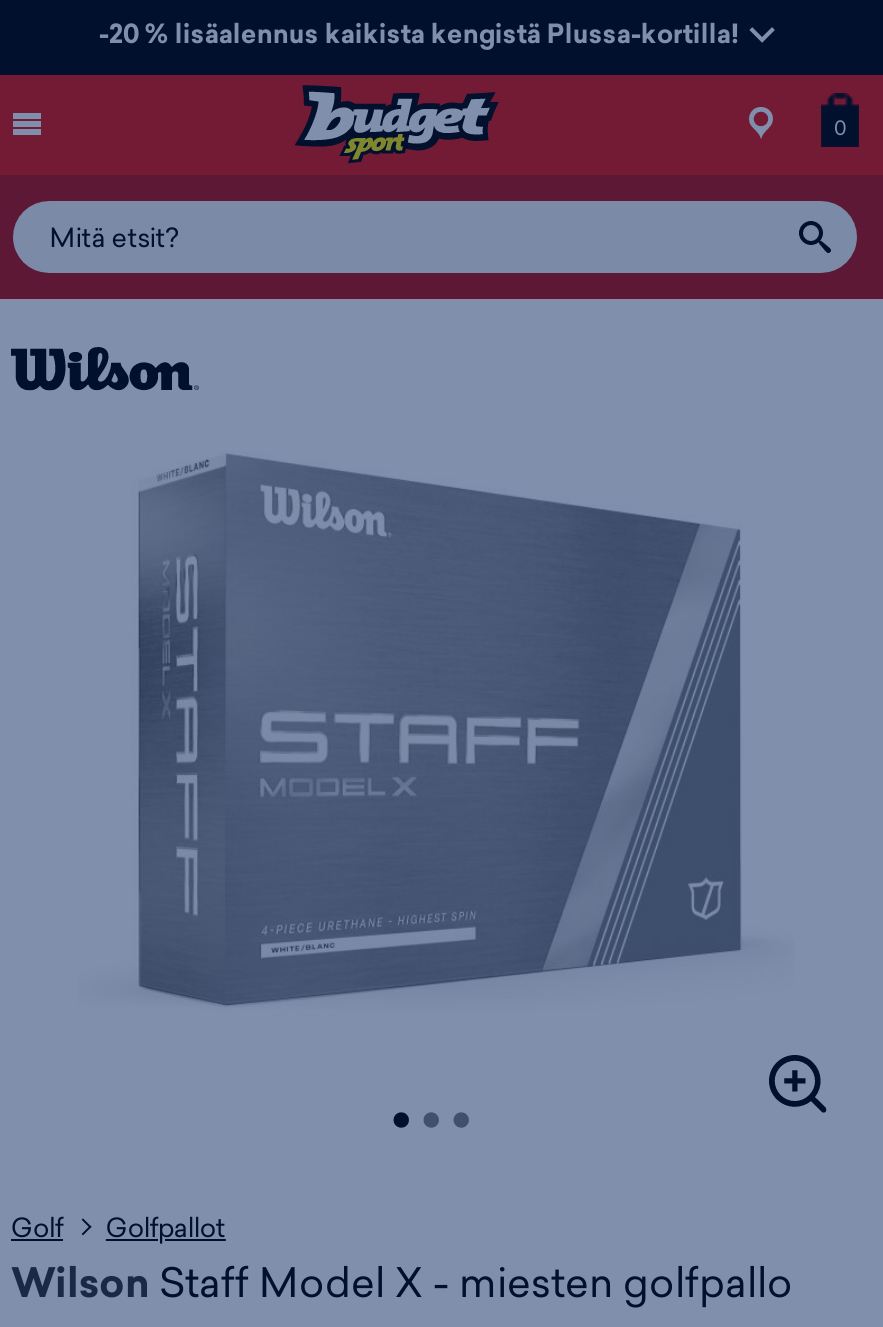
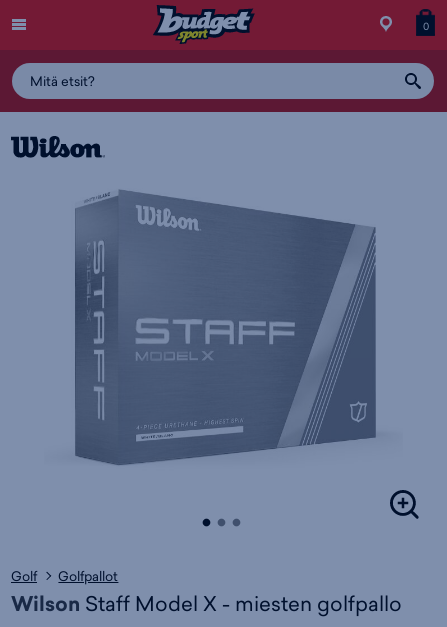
[99,14,745,52] -20 % lisäalennus kaikista kengistä Plussa-kortilla! -> none

